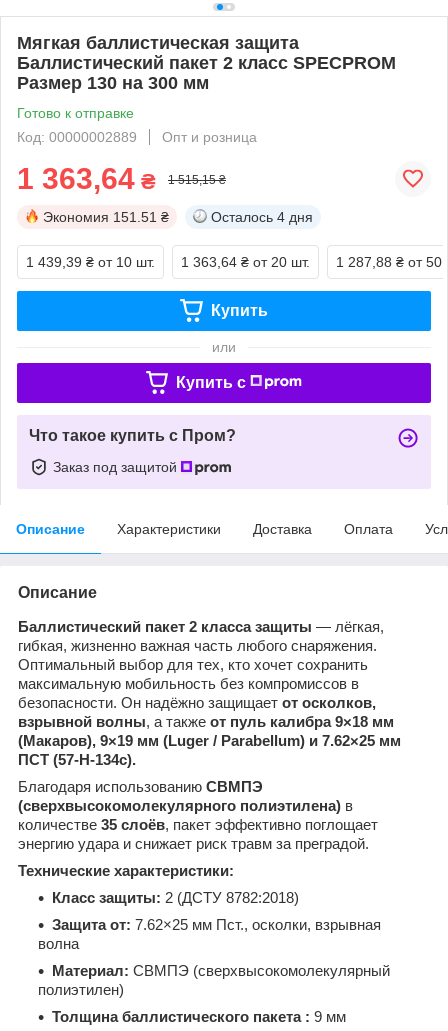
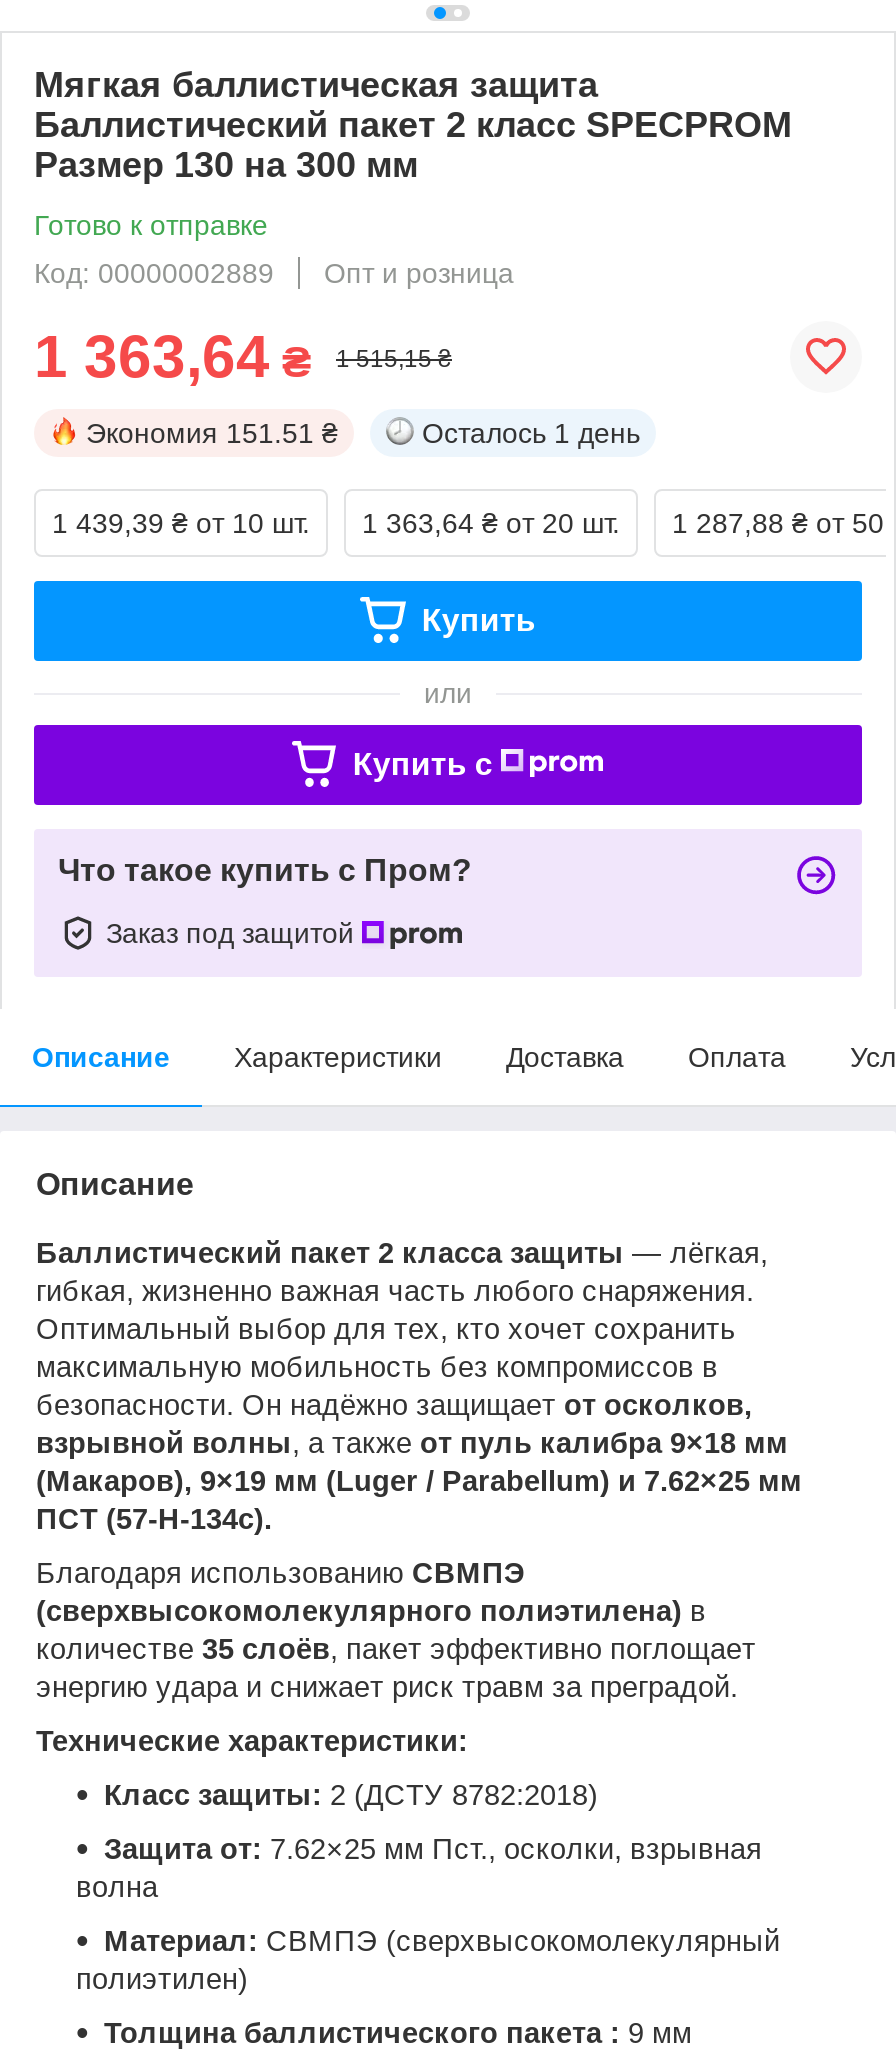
[211,209,313,225] Осталось 4 дня -> [422,417,640,449] Осталось 1 день

